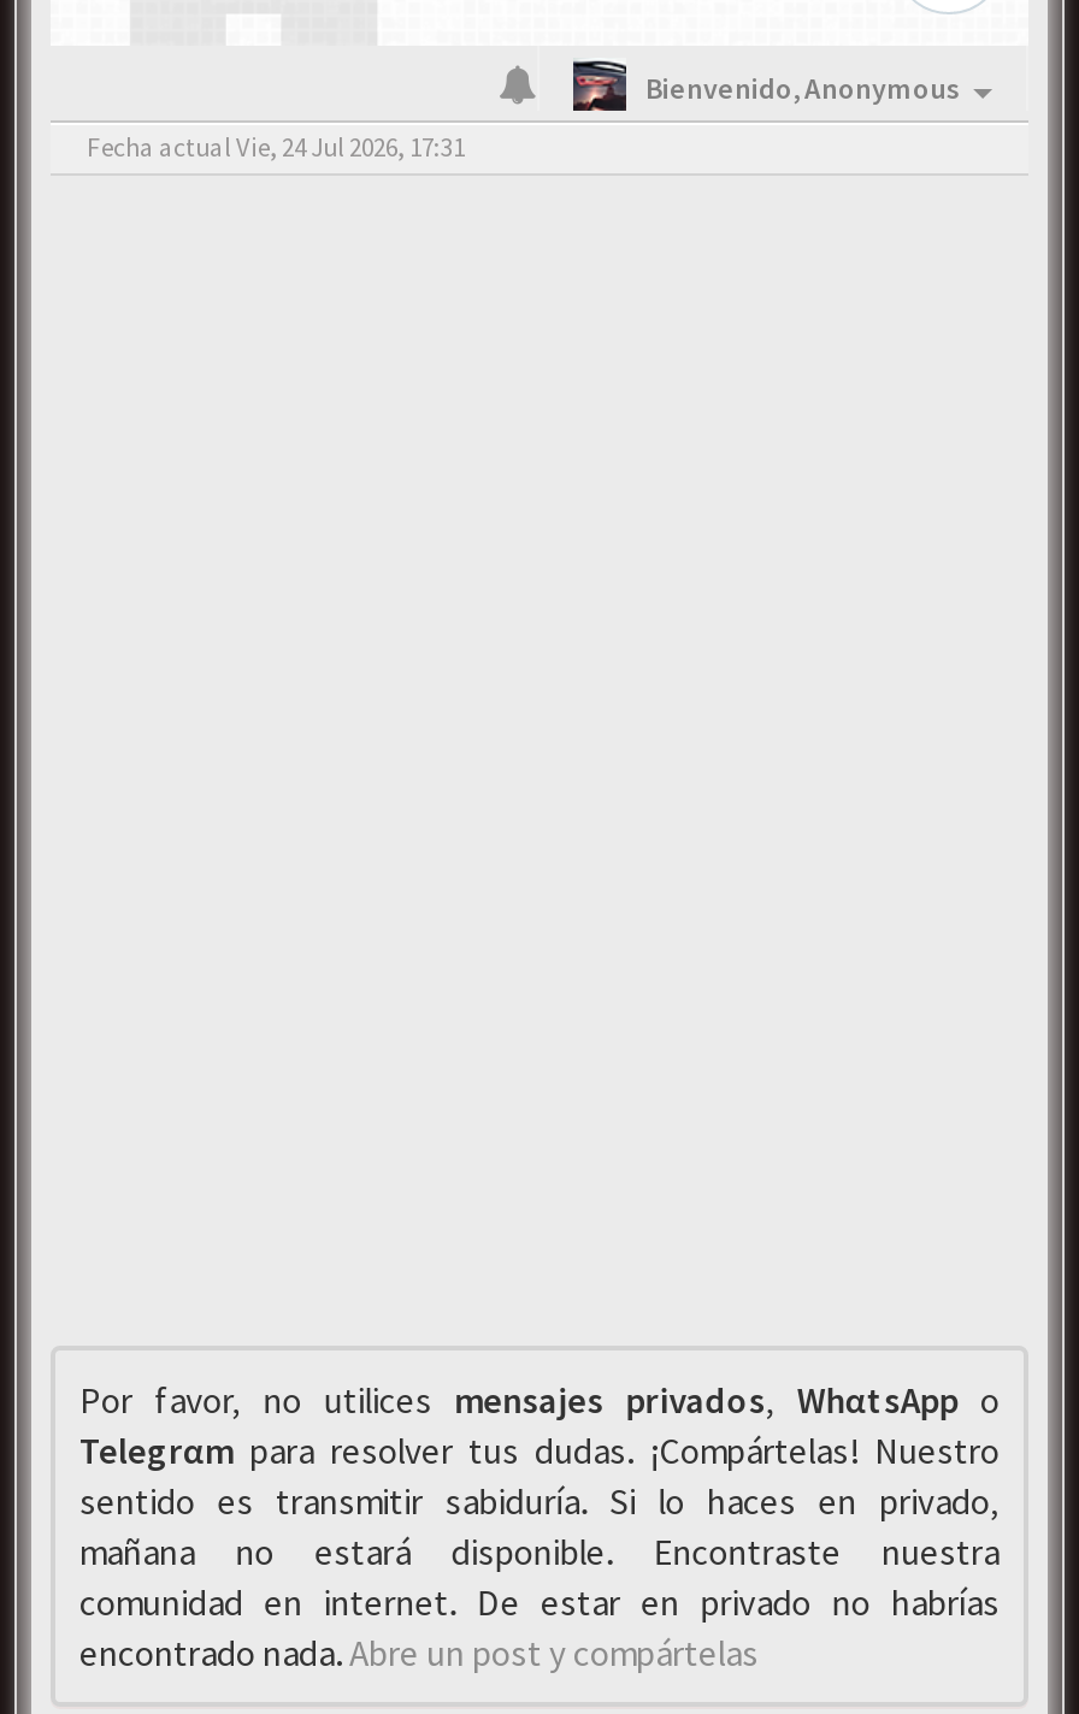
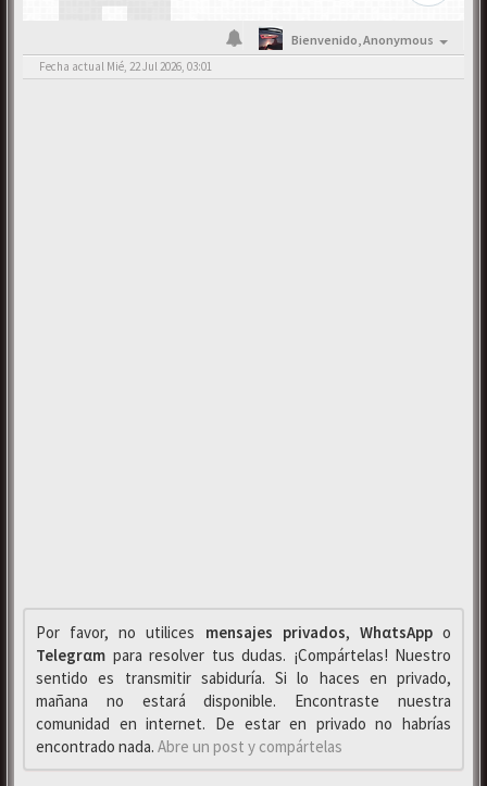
[87,130,465,164] Fecha actual Vie, 24 Jul 2026, 17:31 -> [39,59,212,74] Fecha actual Mié, 22 Jul 2026, 03:01

